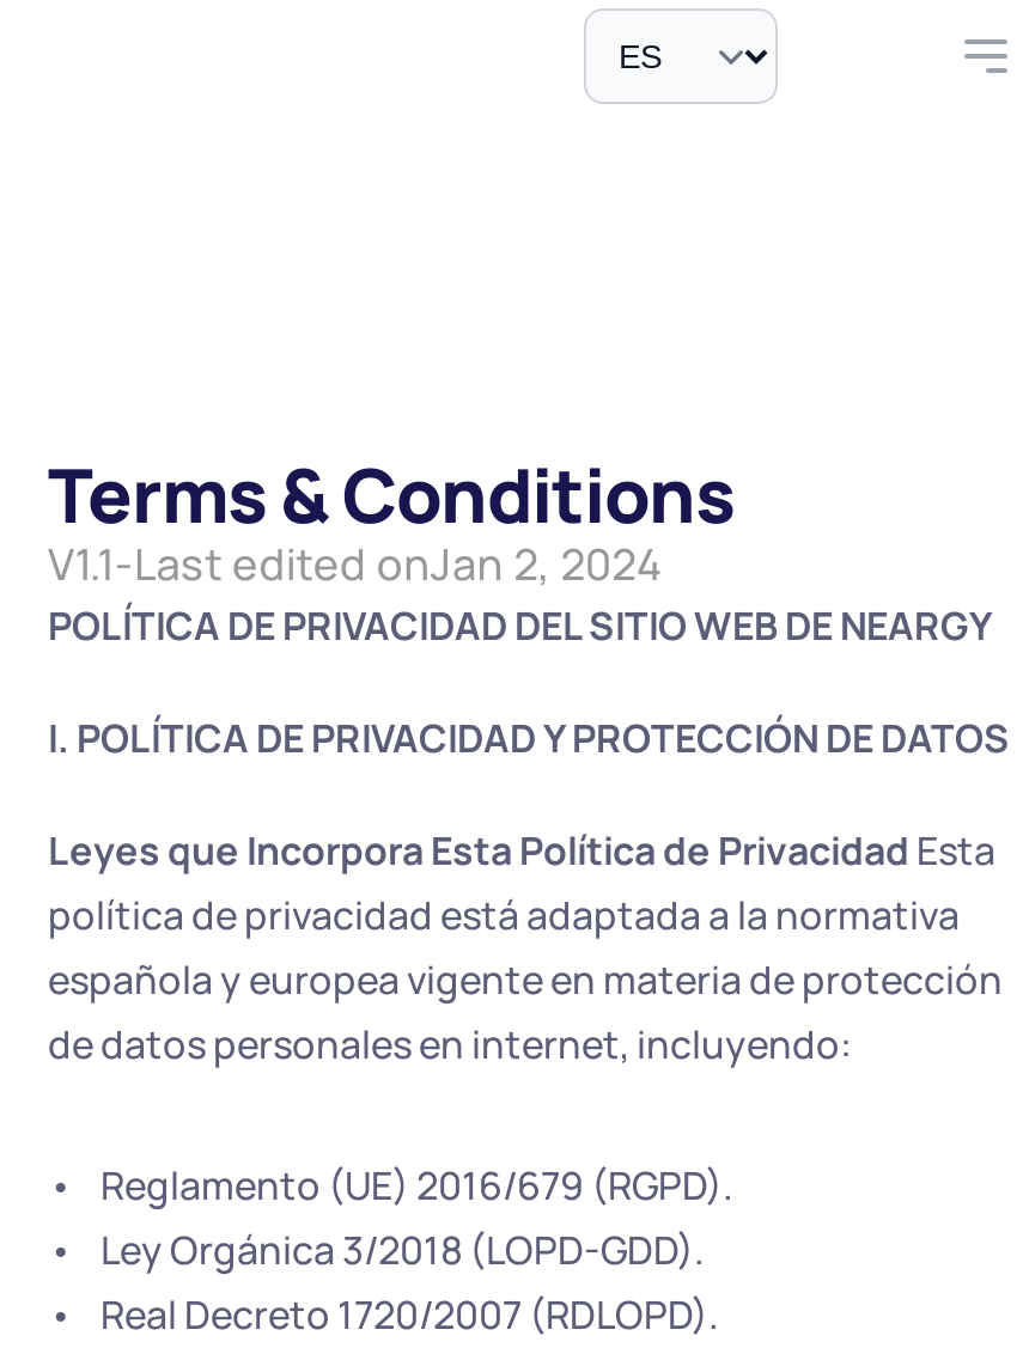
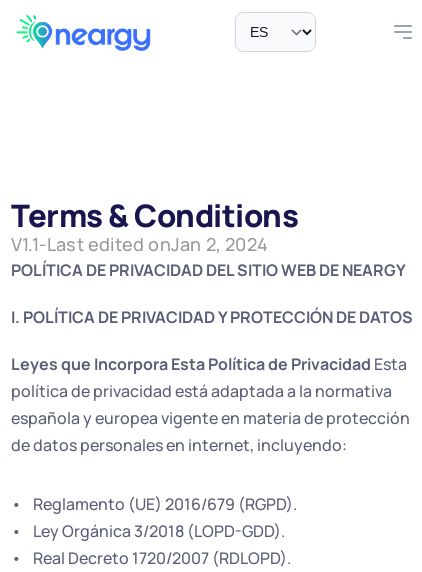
none -> [16,14,151,52] [image]

